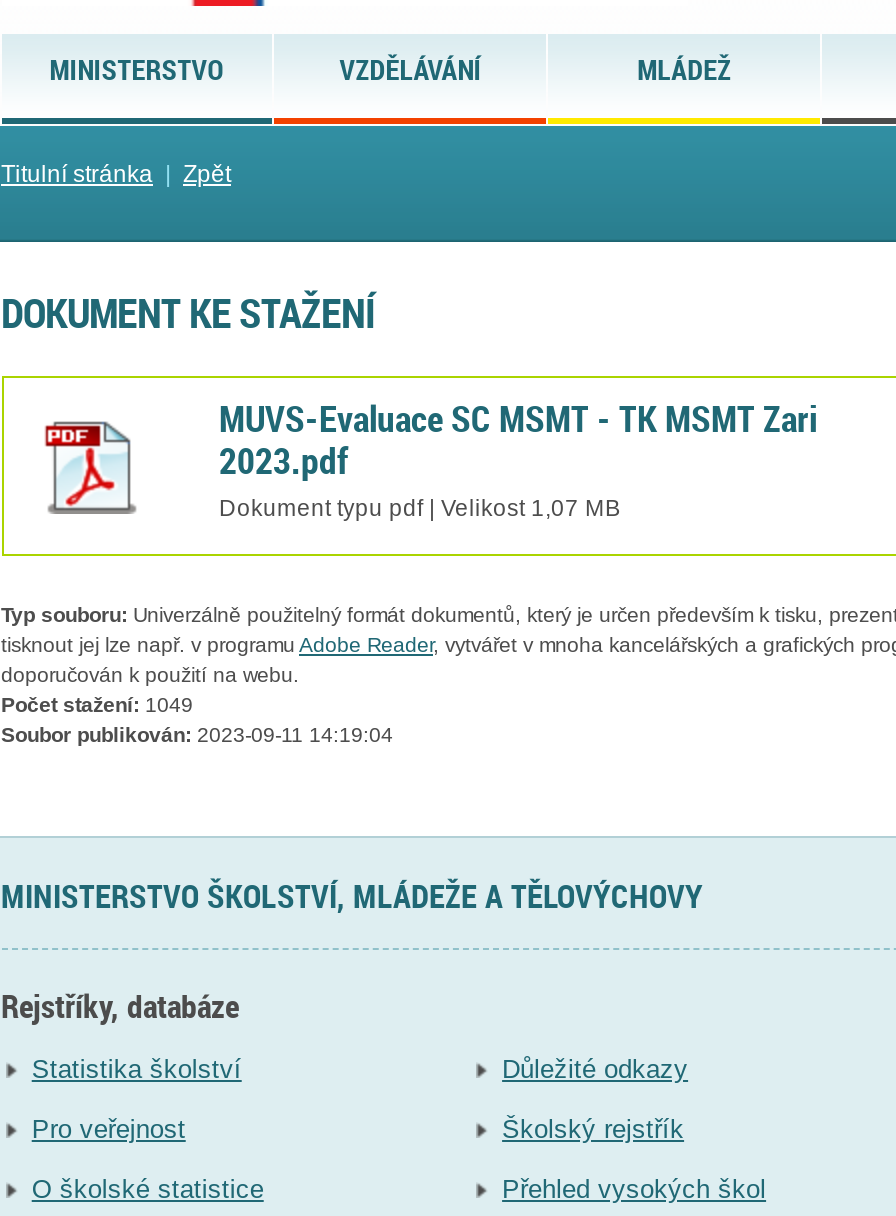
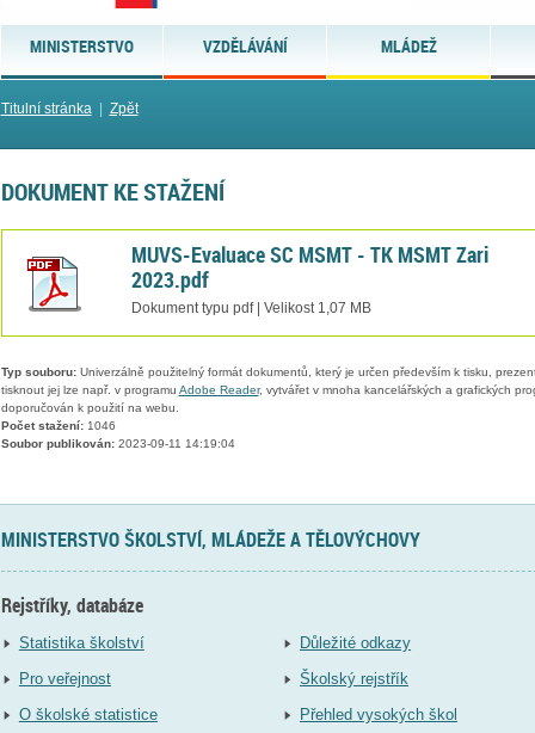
[1,695,193,717] Počet stažení: 1049 -> [1,420,115,433] Počet stažení: 1046

